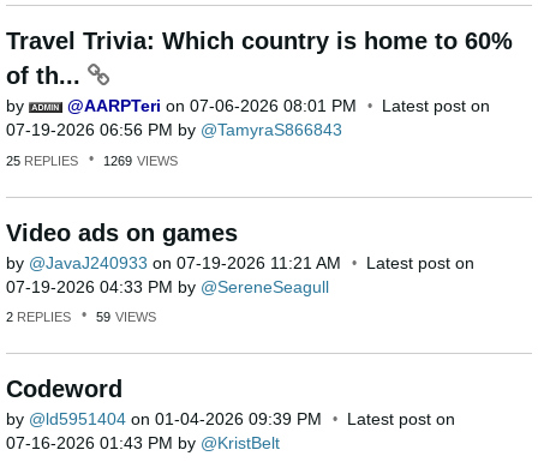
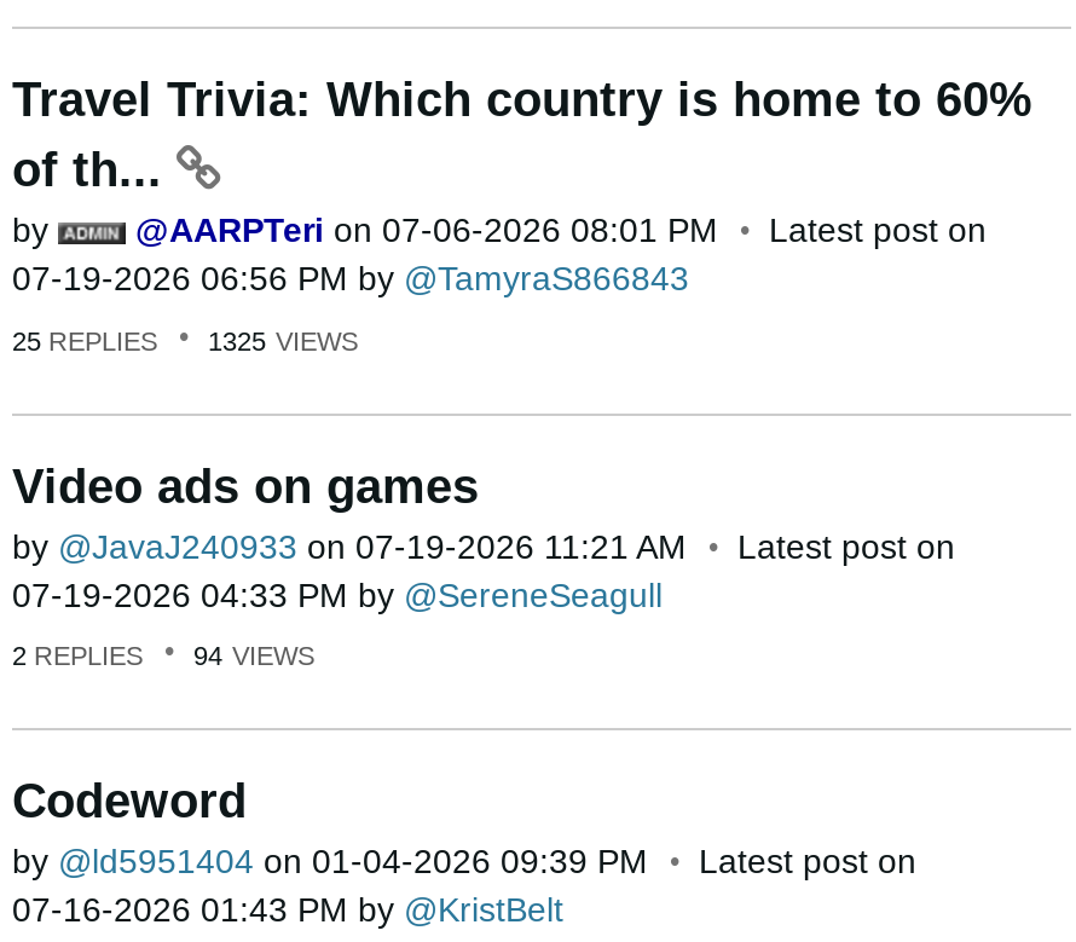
[6,153,178,168] 25 REPLIES 1269 VIEWS -> [12,326,358,355] 25 REPLIES 1325 VIEWS
[6,310,156,324] 2 REPLIES 59 VIEWS -> [12,641,314,670] 2 REPLIES 94 VIEWS

